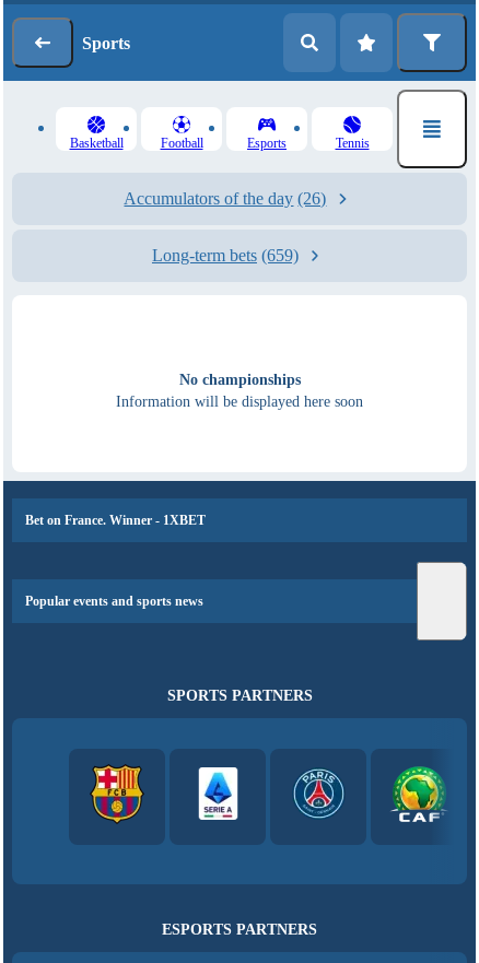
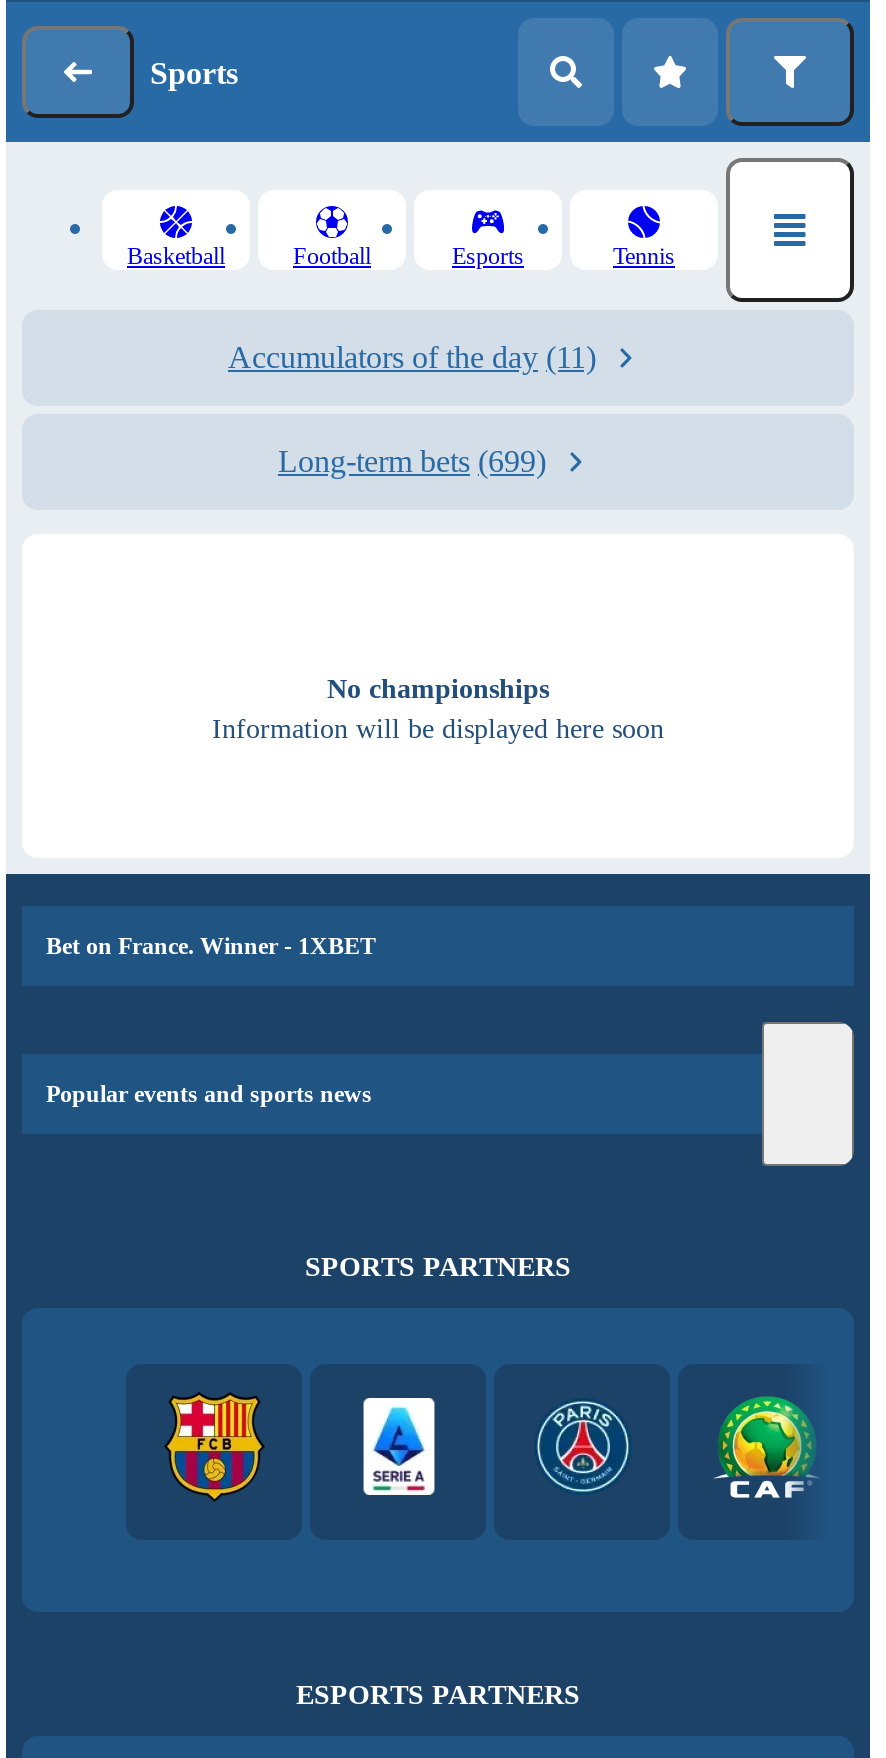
[124,189,326,208] Accumulators of the day (26) -> [228,340,596,374] Accumulators of the day (11)
[152,246,299,265] Long-term bets (659) -> [278,444,546,478] Long-term bets (699)

